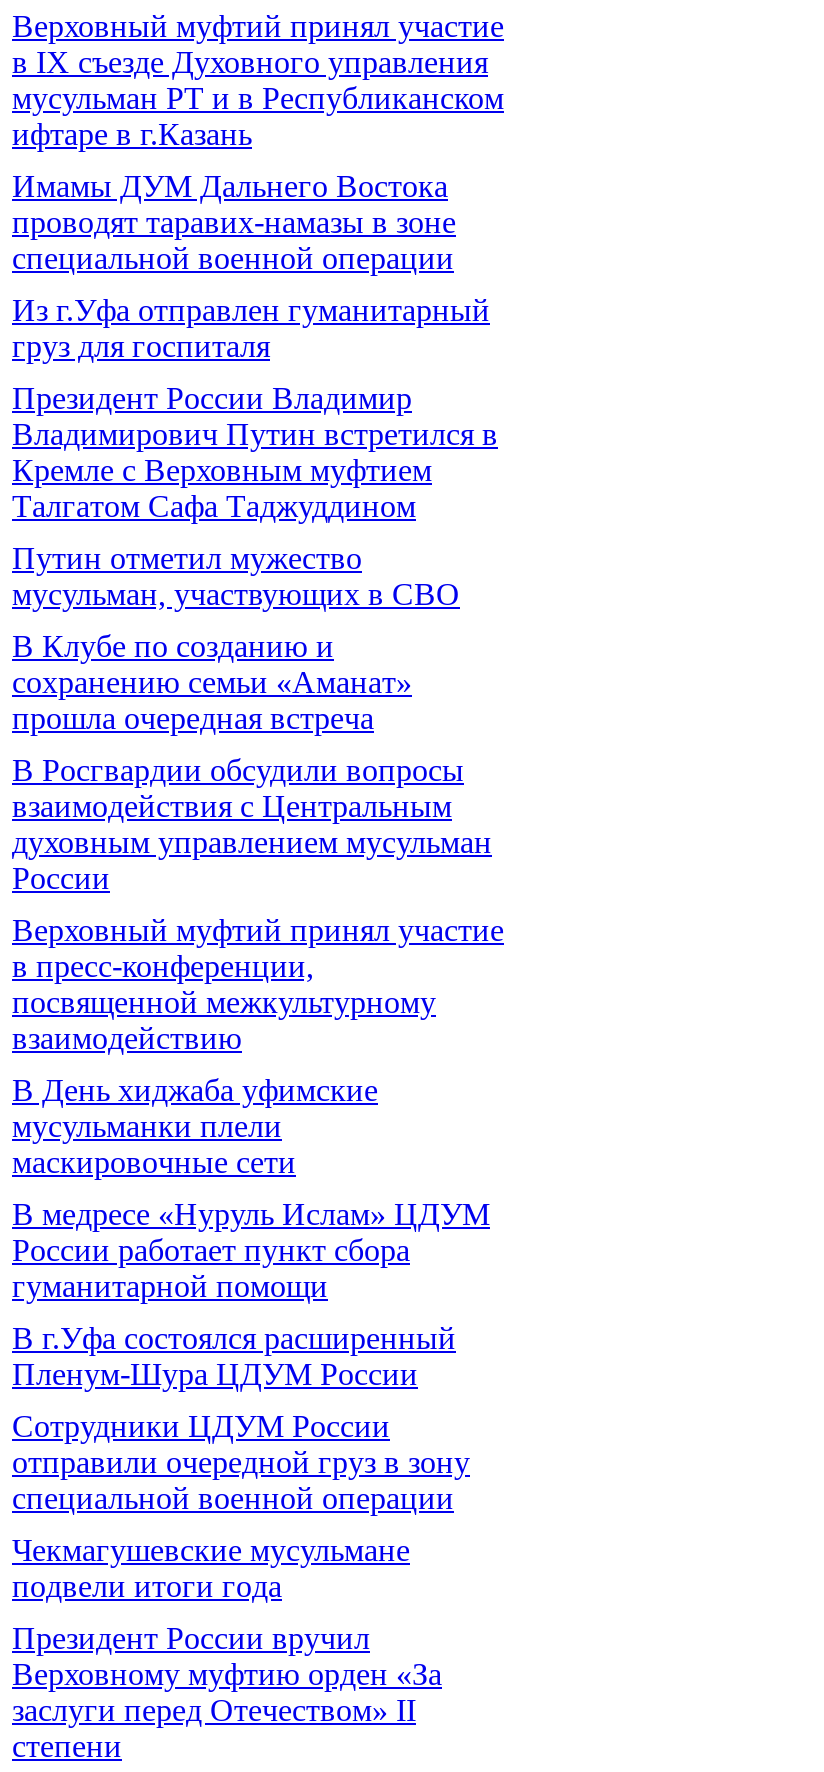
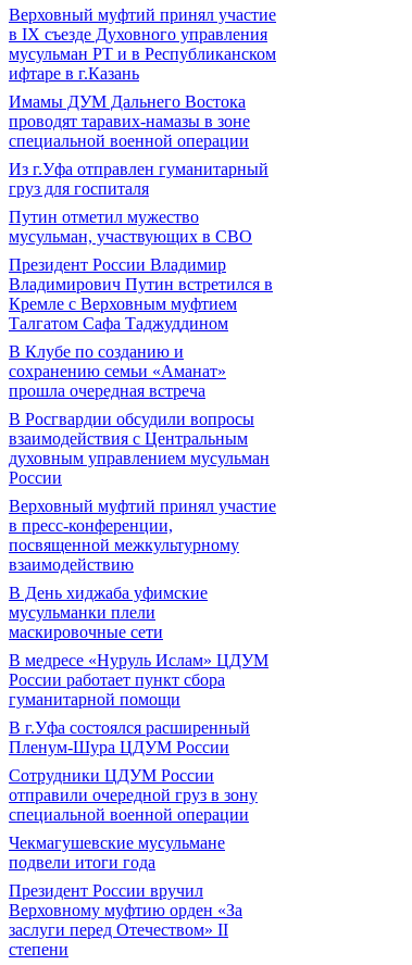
moved [12,381,498,523] -> [9,255,273,333]: Президент России Владимир | Владимирович Путин встретился в | Кремле с Верховным муфтием | Талгатом Сафа Таджуддином
moved [12,541,460,611] -> [9,208,252,246]: Путин отметил мужество | мусульман, участвующих в СВО

